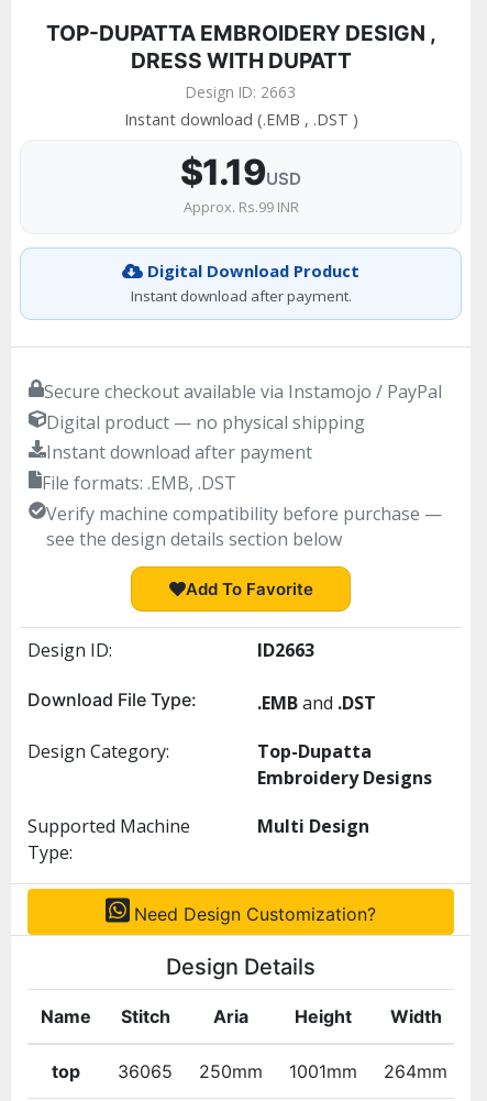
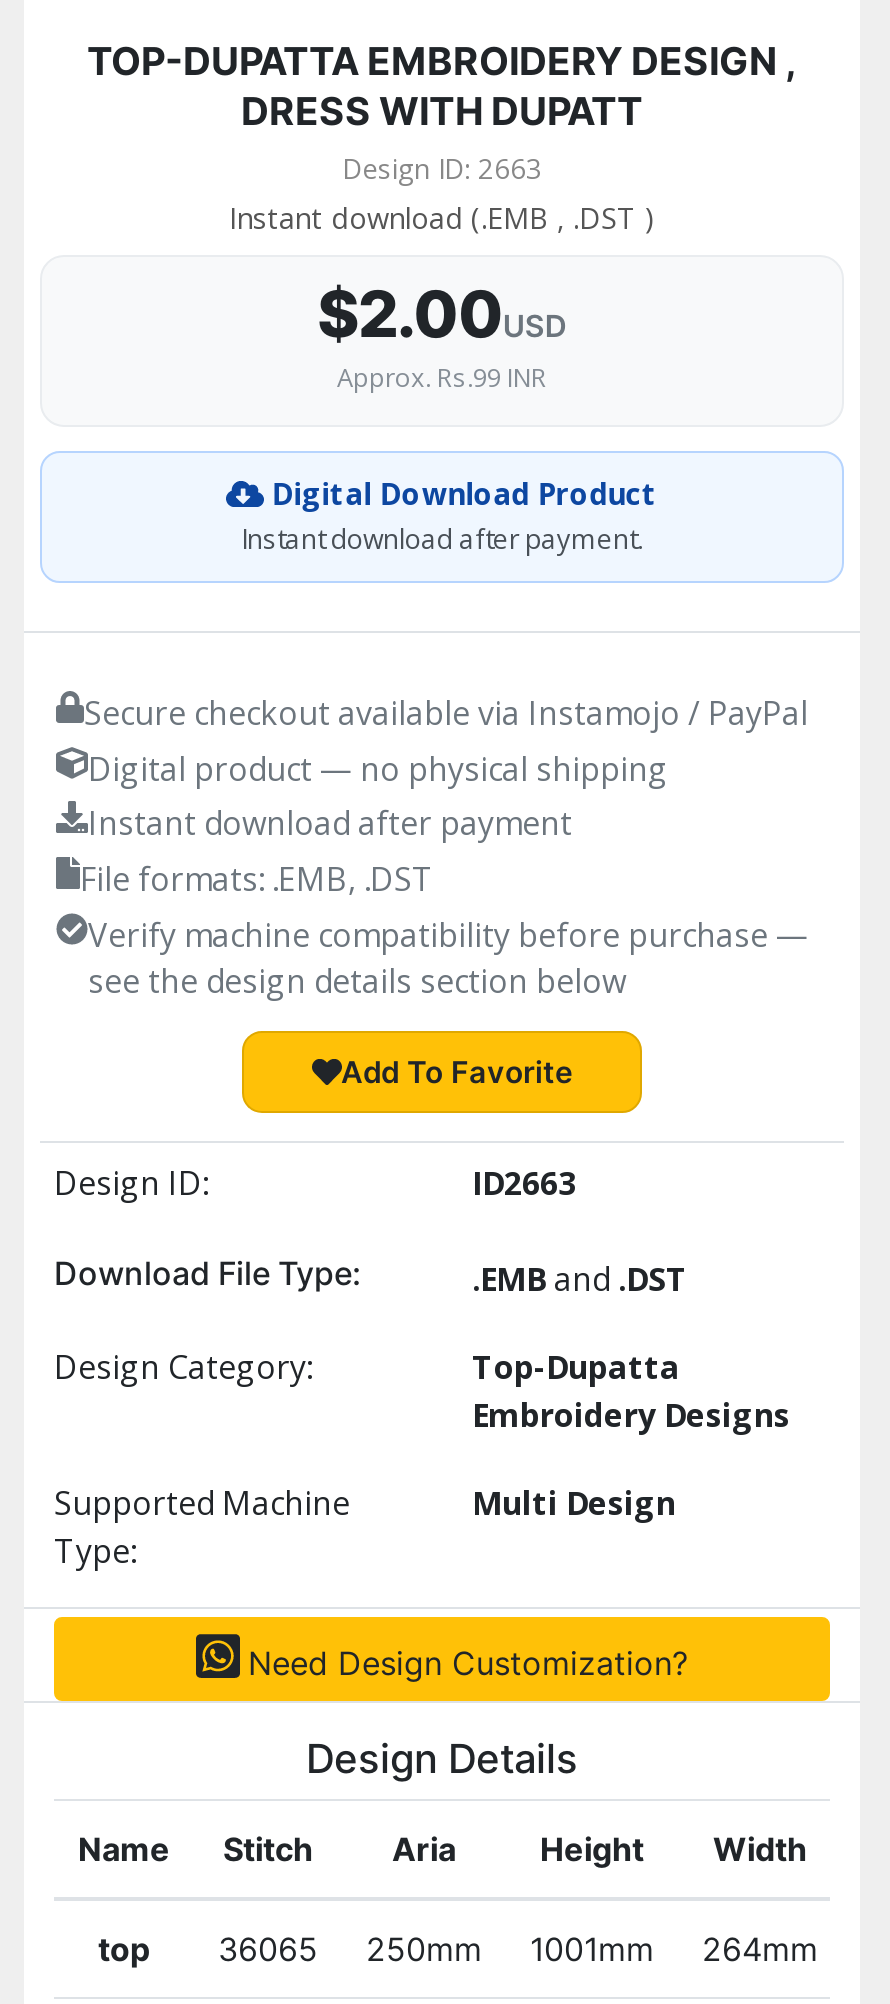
[180,151,301,194] $1.19USD -> [317,276,567,354] $2.00USD

